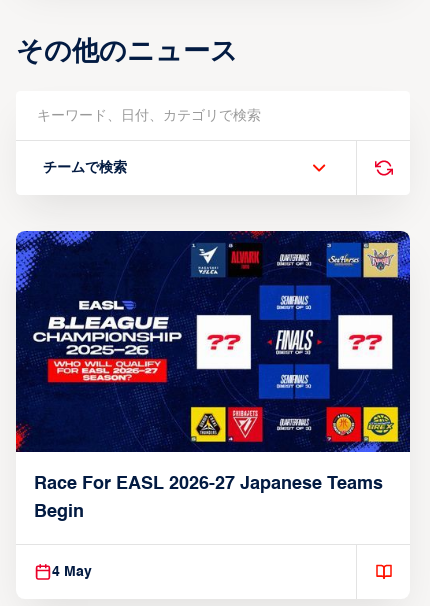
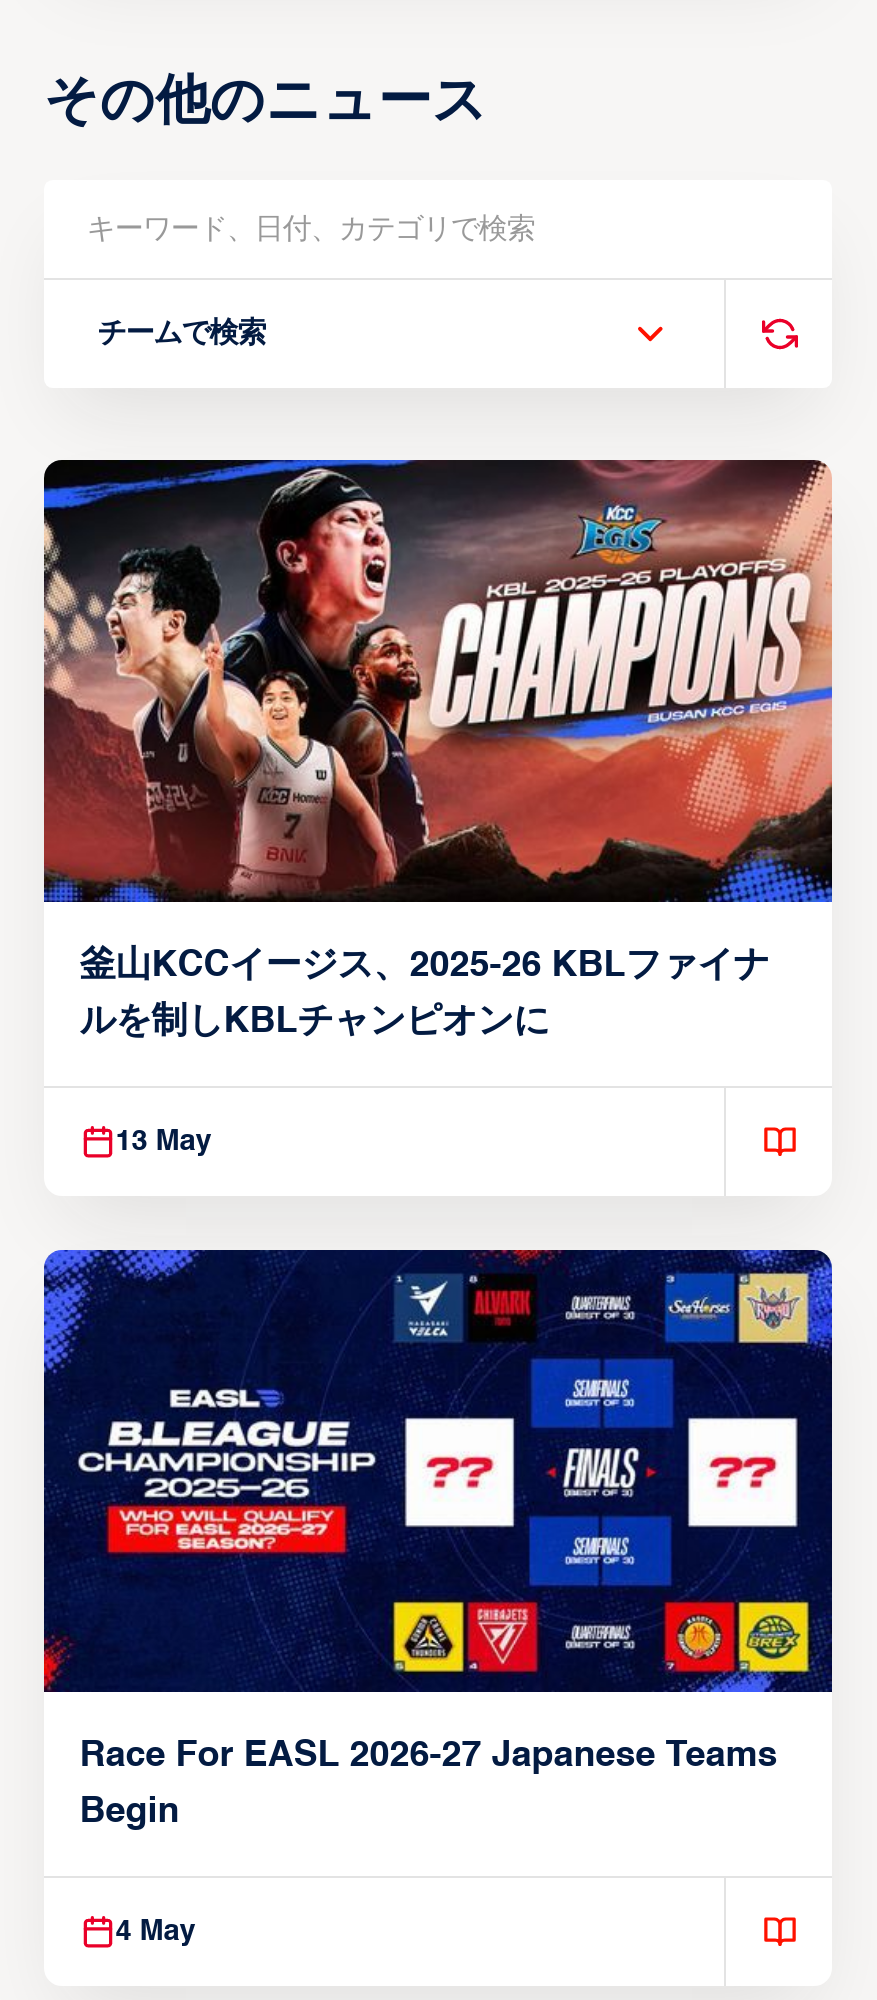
none -> [42,458,834,1156] [image] | 釜山KCCイージス、2025-26 KBLファイナ | ルを制しKBLチャンピオンに | 13 May

